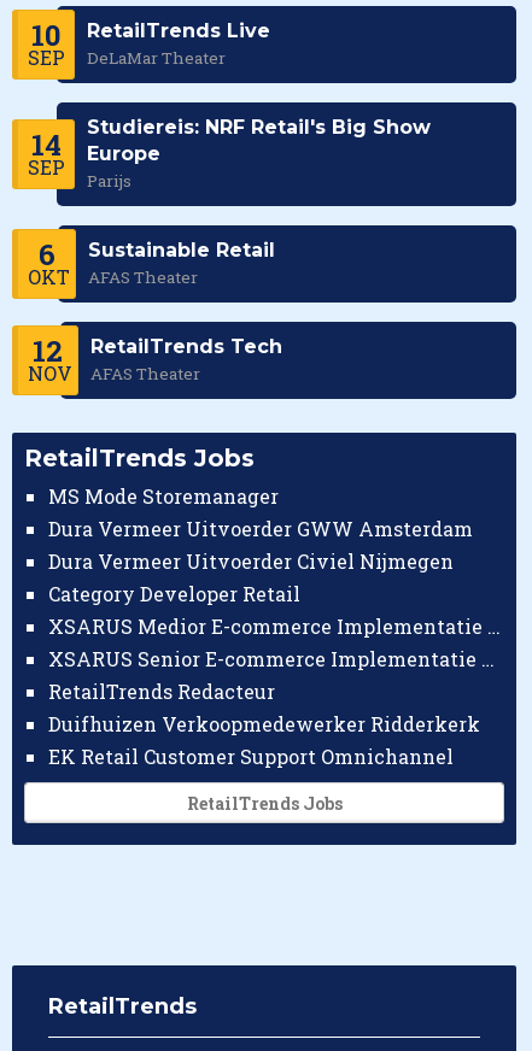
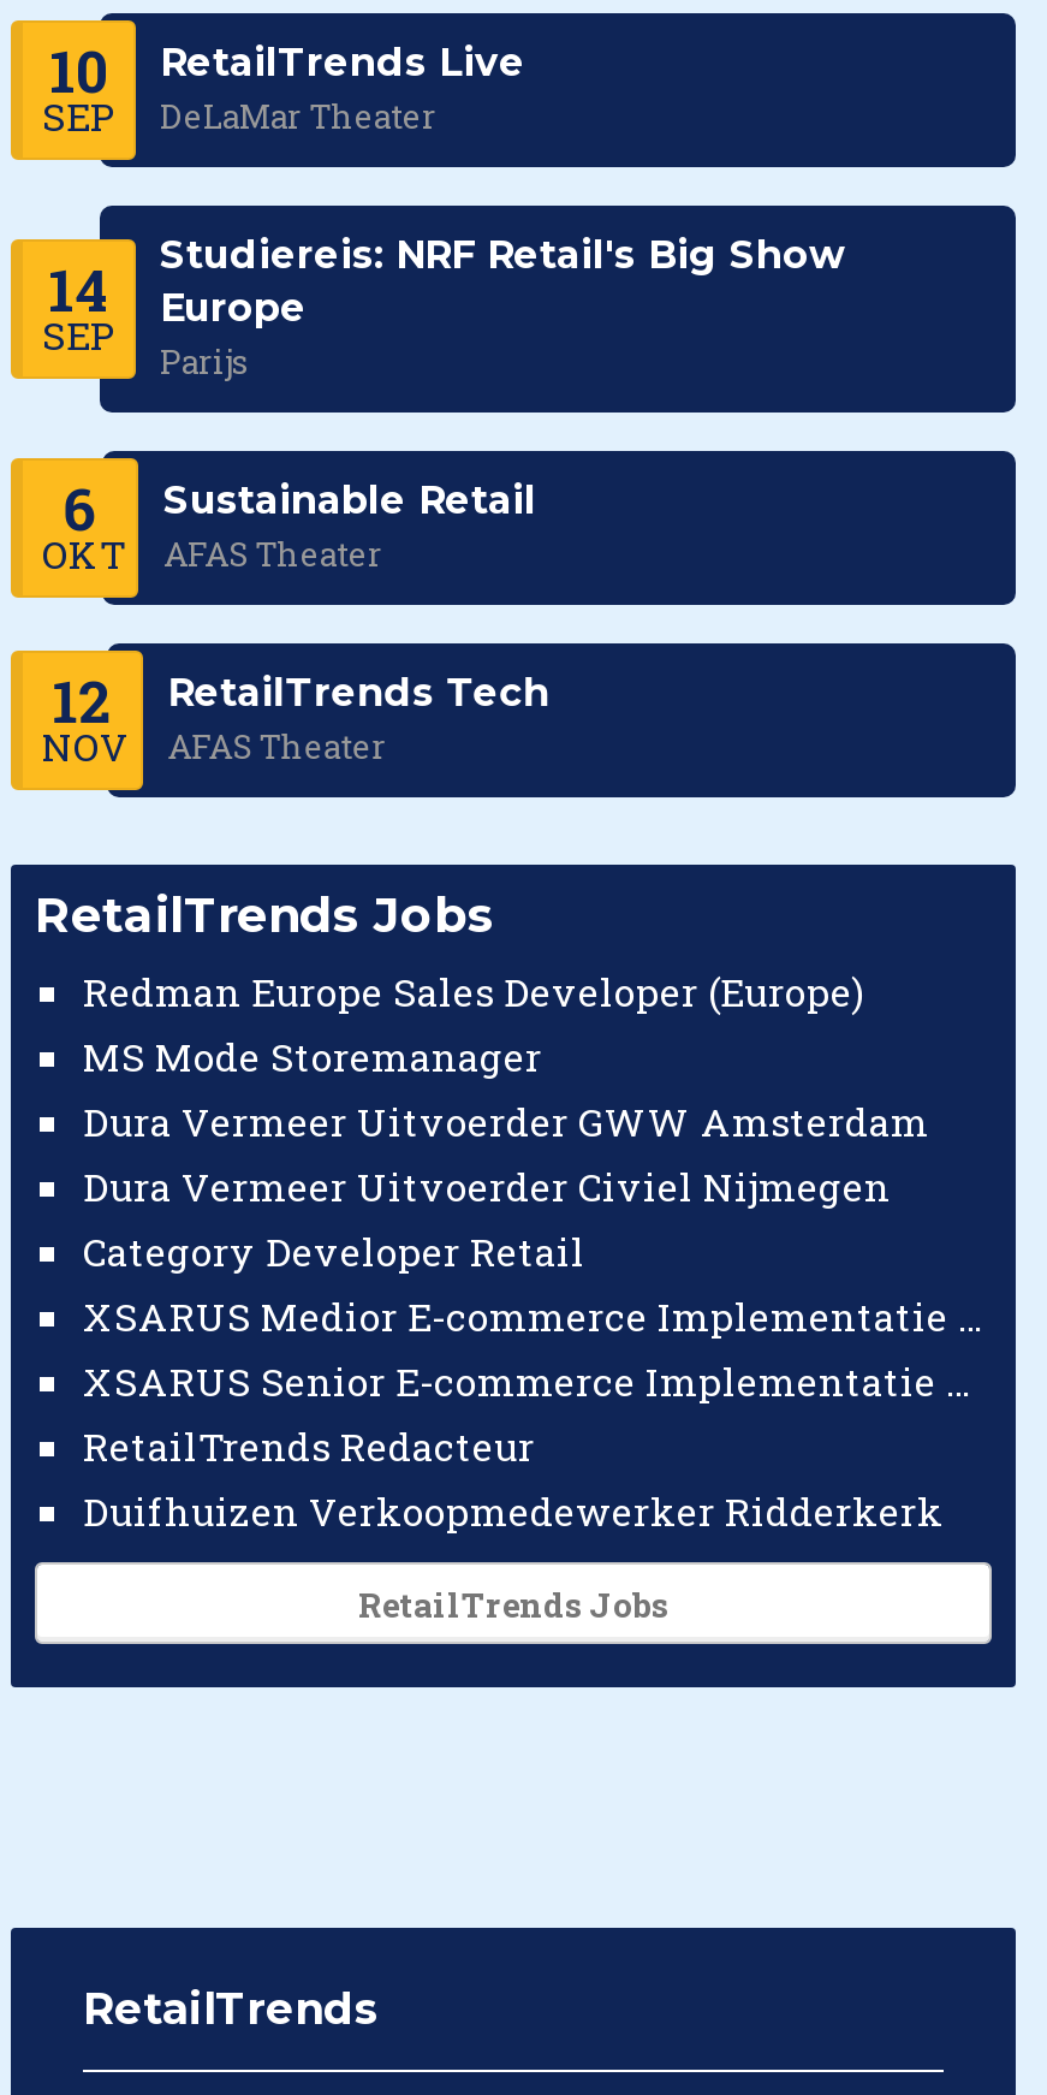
none -> [83,966,864,1016] Redman Europe Sales Developer (Europe)
moved [48,483,480,737] -> [83,1031,944,1536]: MS Mode Storemanager | Dura Vermeer Uitvoerder GWW Amsterdam | Dura Vermeer Uitvoerder Civiel Nijmegen | Category Developer Retail | RetailTrends Redacteur | Duifhuizen Verkoopmedewerker Ridderkerk
[48,744,454,769] EK Retail Customer Support Omnichannel -> none

